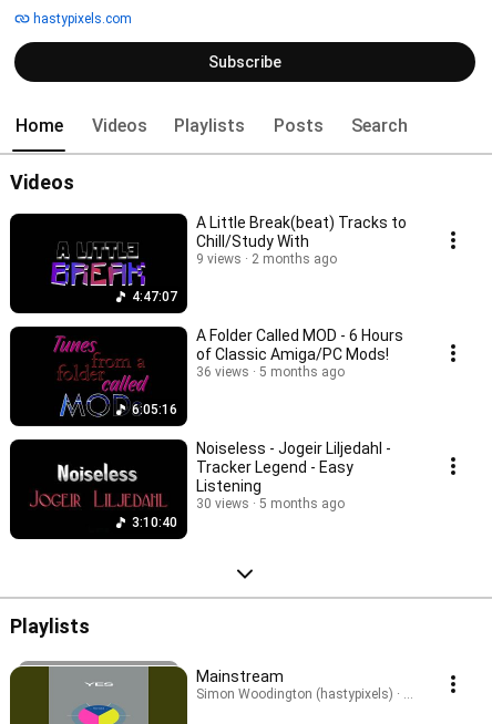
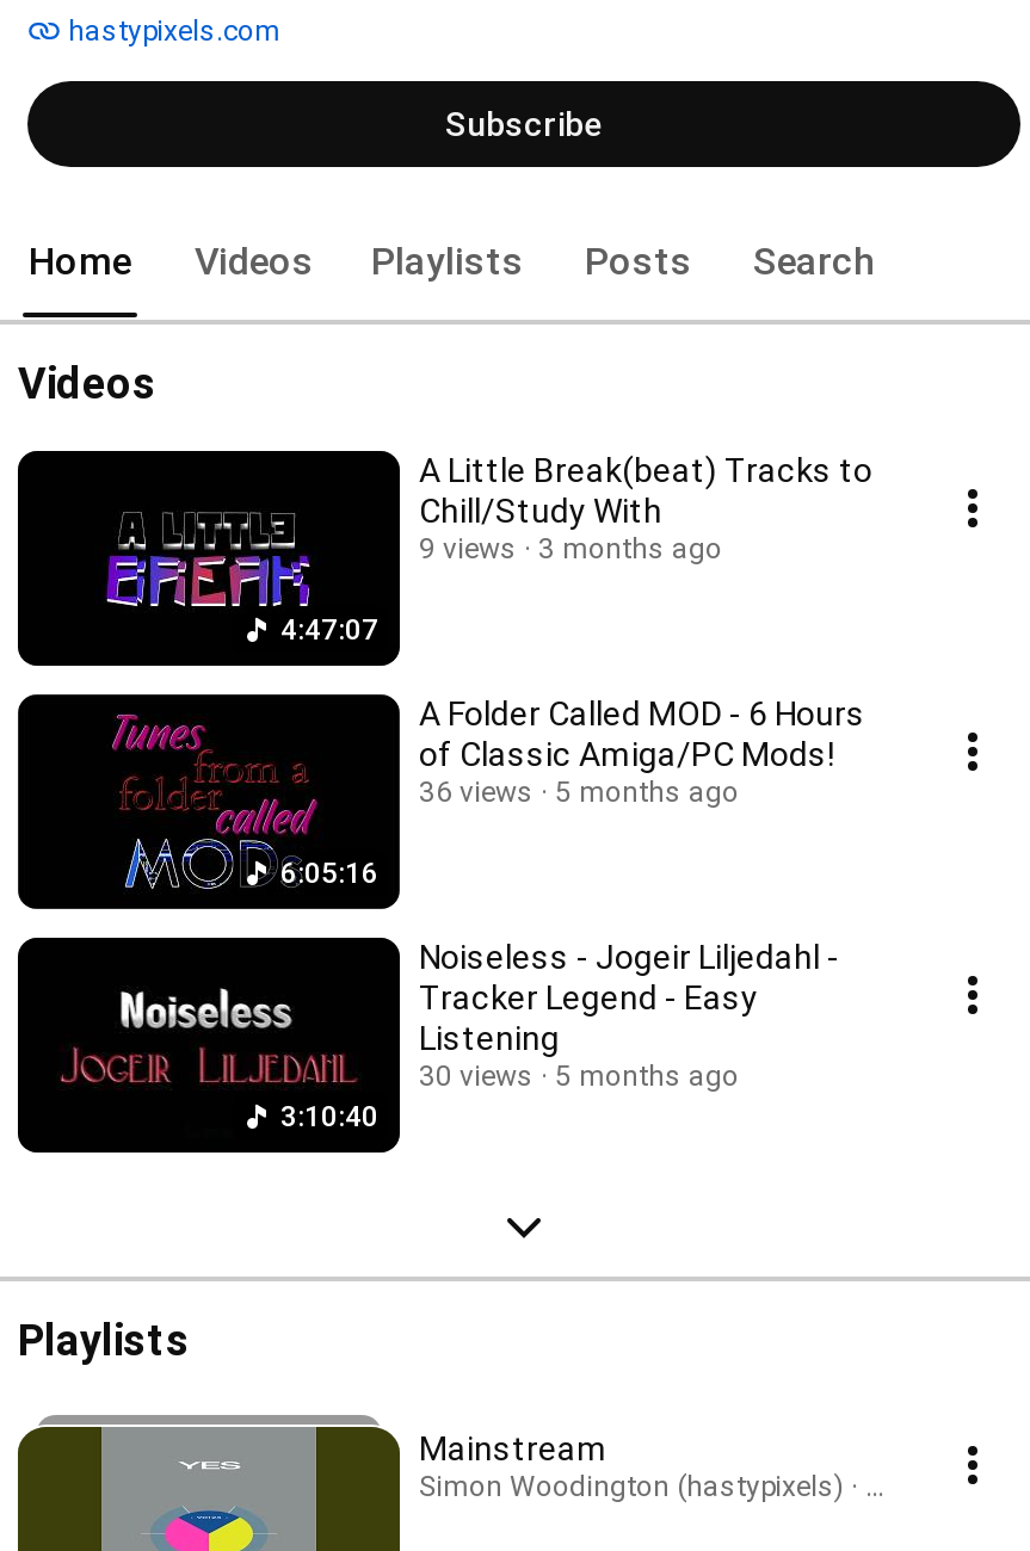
[196,251,337,267] 9 views 2 months ago -> [419,532,722,566] 9 views 3 months ago

